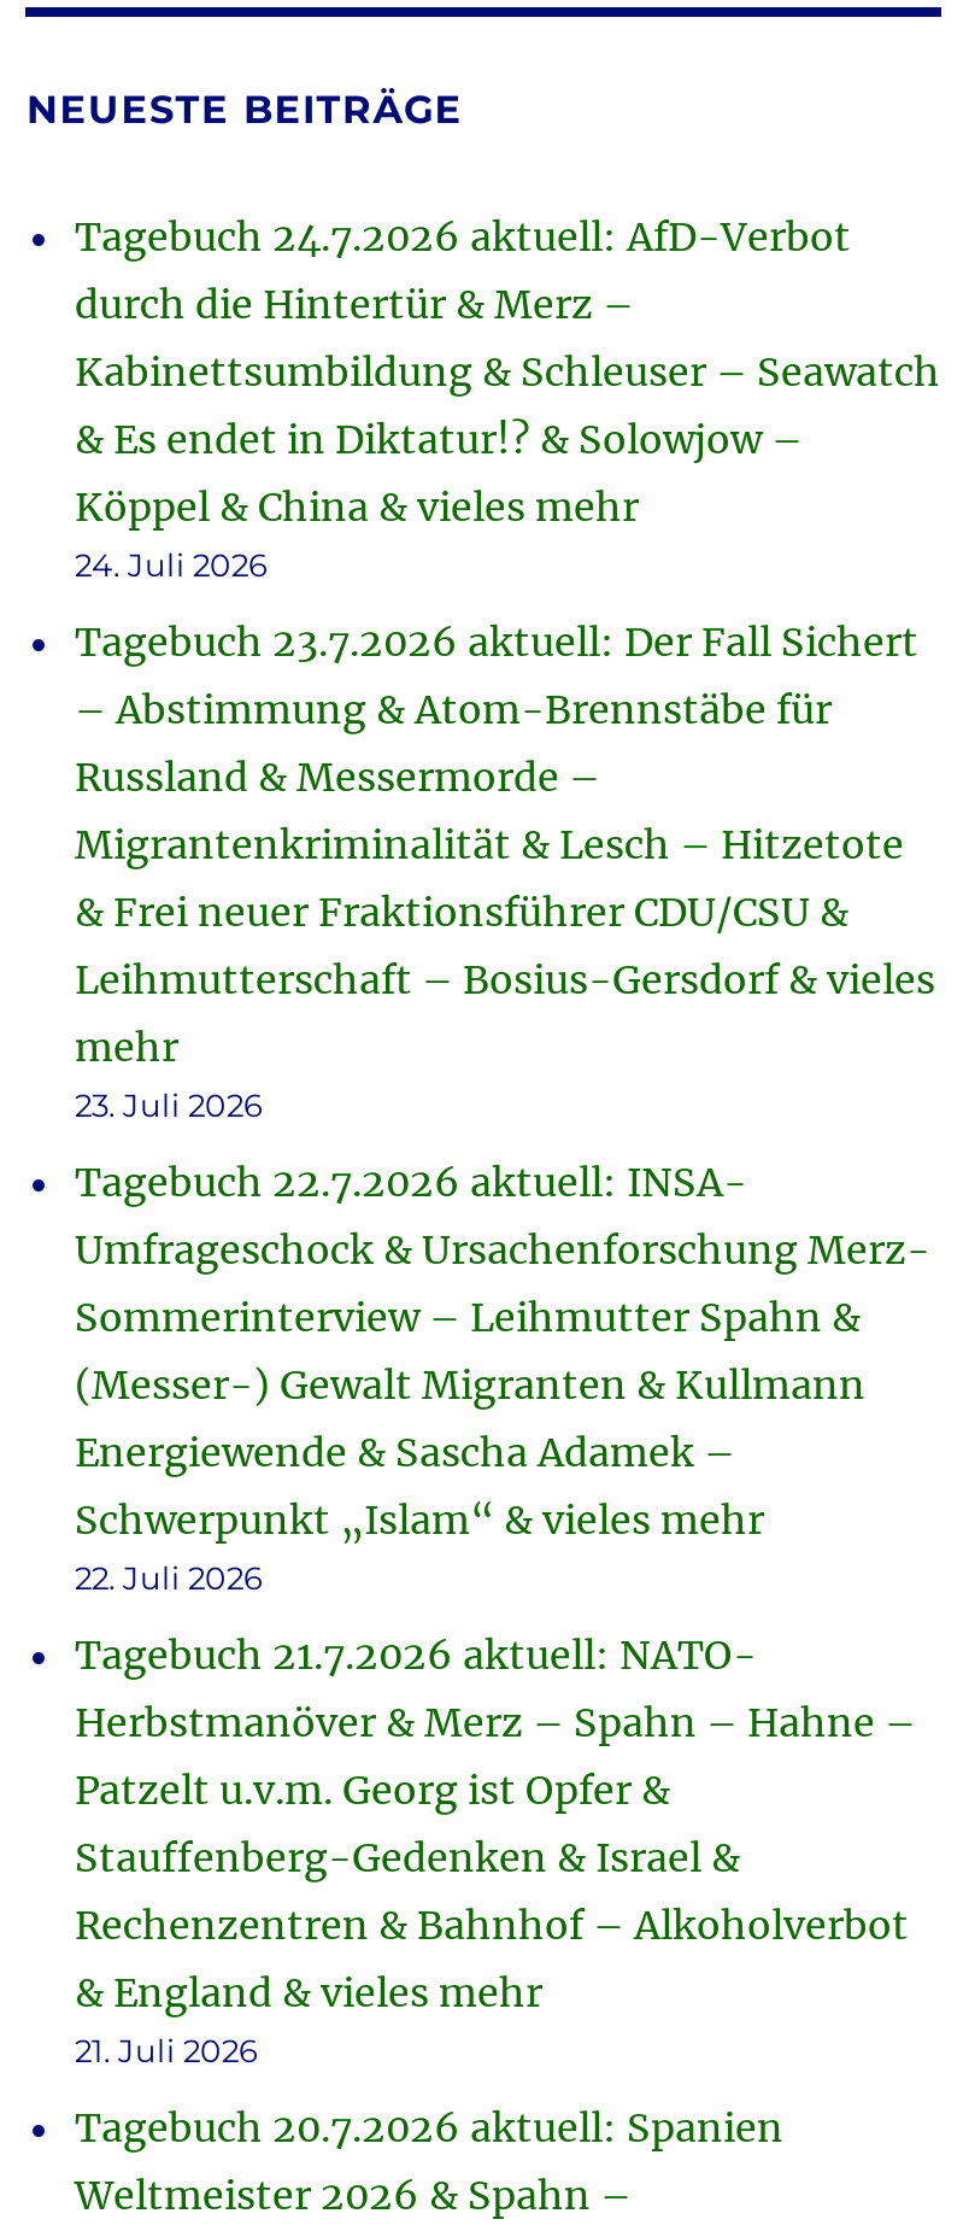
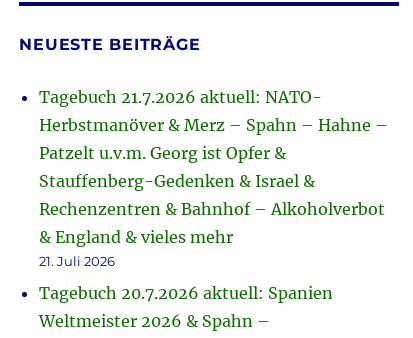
[75,213,940,1598] Tagebuch 24.7.2026 aktuell: AfD-Verbot | durch die Hintertür & Merz – | Kabinettsumbildung & Schleuser – Seawatch | & Es endet in Diktatur!? & Solowjow – | Köppel & China & vieles mehr | 24. Juli 2026 | Tagebuch 23.7.2026 aktuell: Der Fall Sichert | – Abstimmung & Atom-Brennstäbe für | Russland & Messermorde – | Migrantenkriminalität & Lesch – Hitzetote | & Frei neuer Fraktionsführer CDU/CSU & | Leihmutterschaft – Bosius-Gersdorf & vieles | mehr | 23. Juli 2026 | Tagebuch 22.7.2026 aktuell: INSA- | Umfrageschock & Ursachenforschung Merz- | Sommerinterview – Leihmutter Spahn & | (Messer-) Gewalt Migranten & Kullmann | Energiewende & Sascha Adamek – | Schwerpunkt „Islam“ & vieles mehr | 22. Juli 2026 -> none

